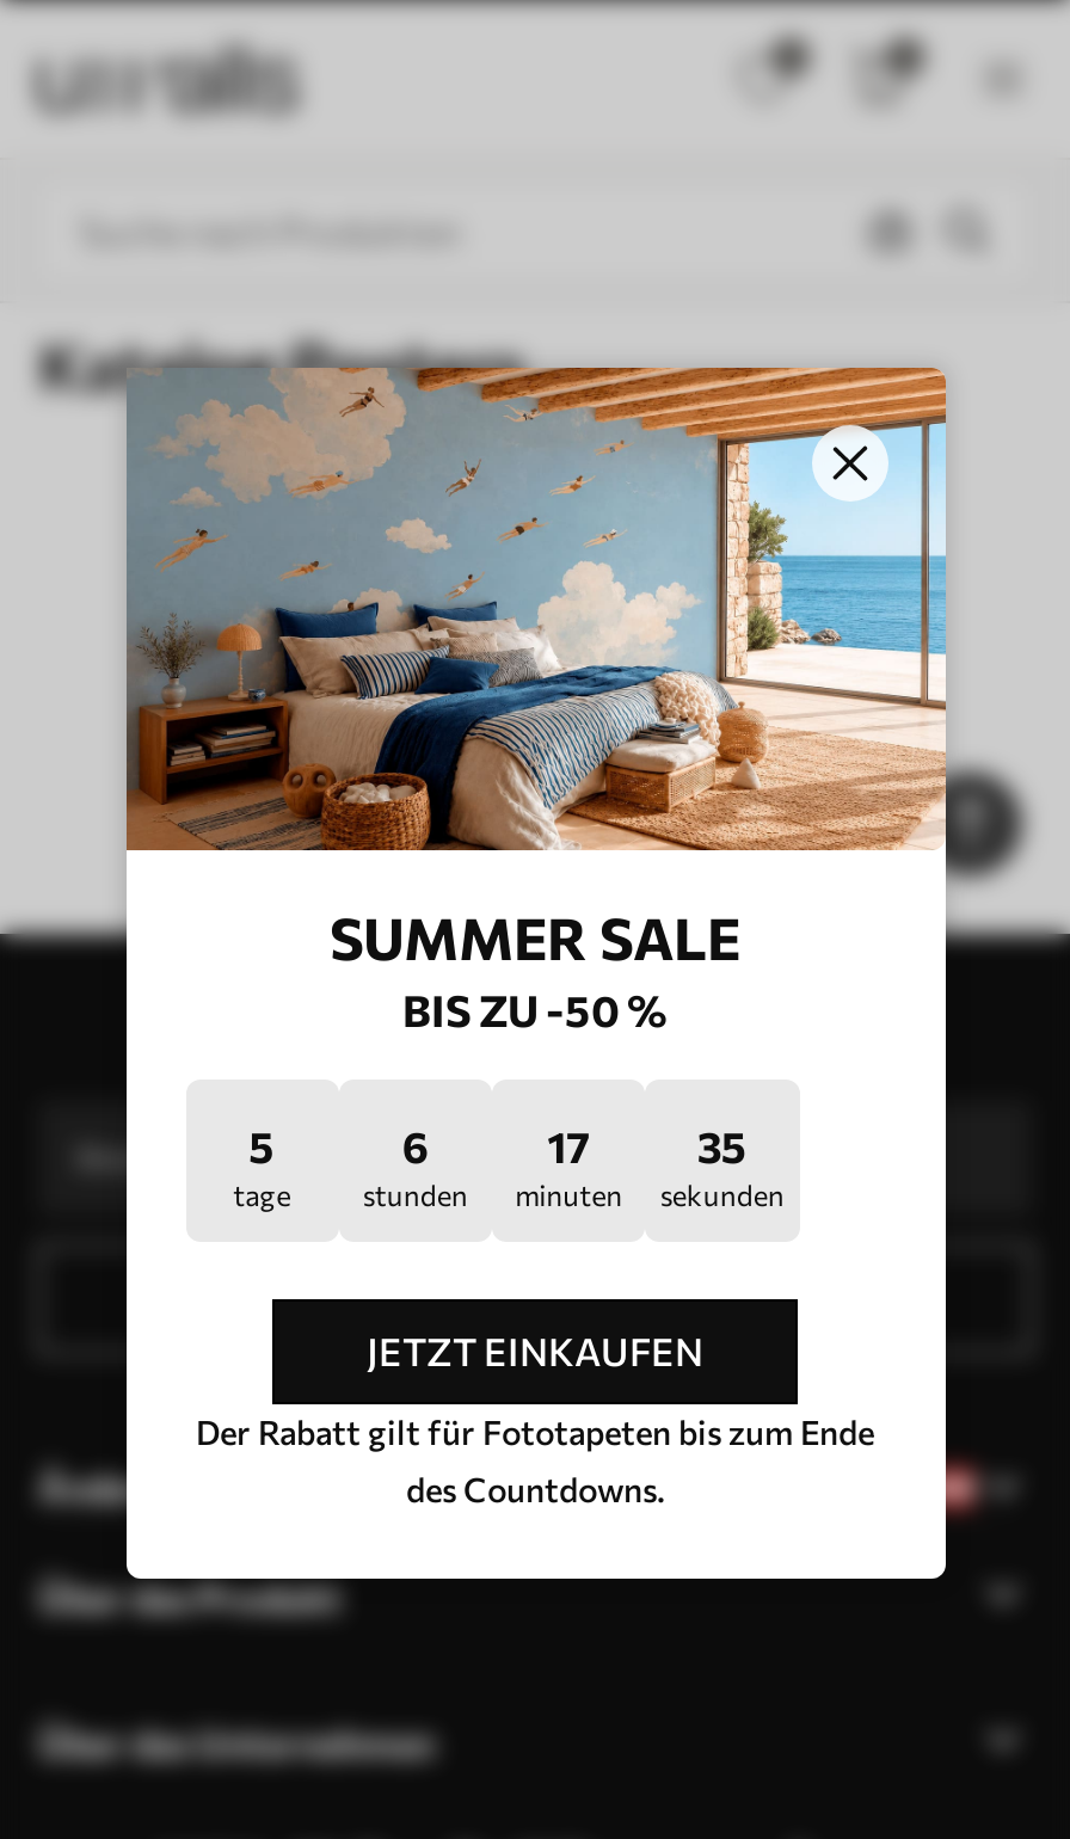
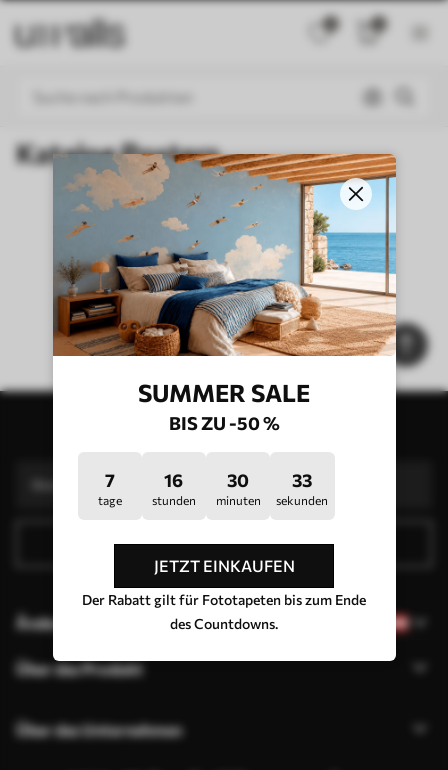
[249,1121,275,1174] 5 -> [105,469,115,491] 7
[402,1121,428,1174] 6 -> [164,469,183,491] 16
[547,1121,590,1174] 17 -> [227,469,249,491] 30
[697,1121,747,1174] 35 -> [292,469,312,491] 33

